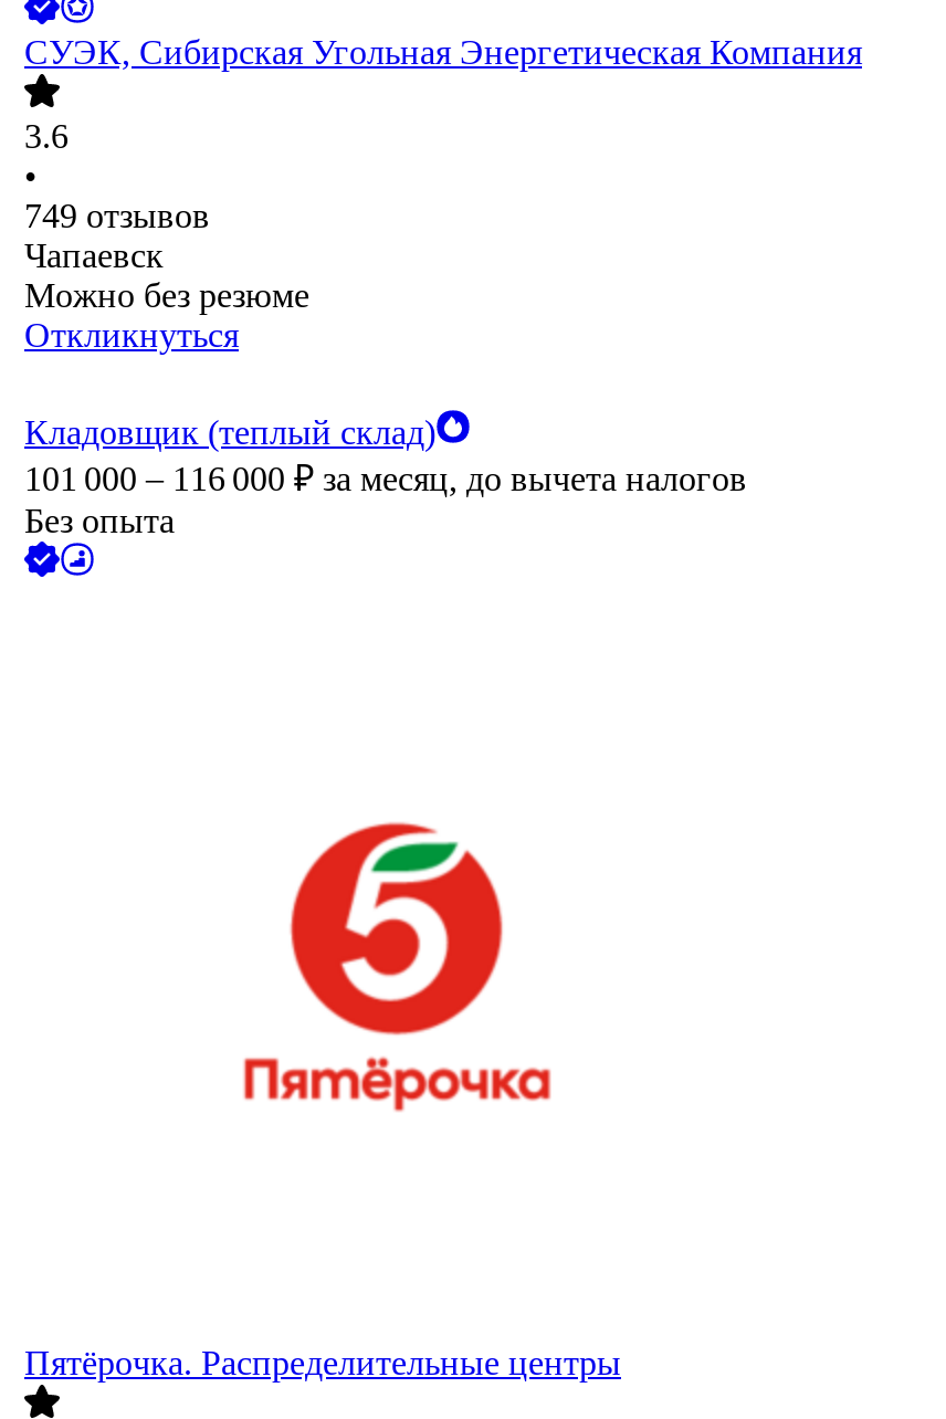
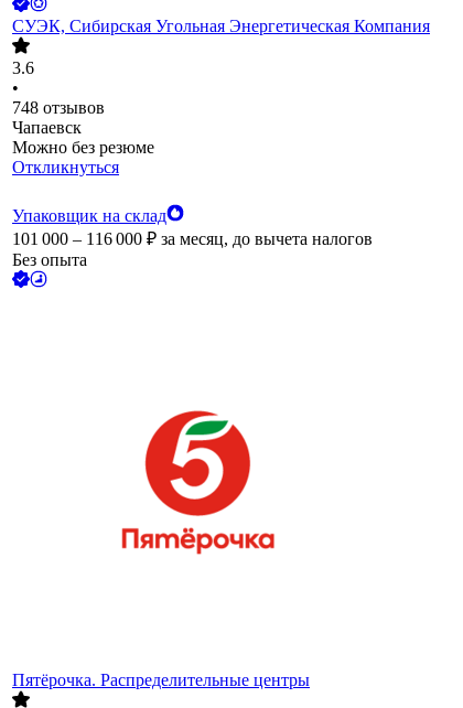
[24,197,210,235] 749 отзывов -> [12,98,105,117] 748 отзывов
[24,414,435,452] Кладовщик (теплый склад) -> [12,207,166,225] Упаковщик на склад

